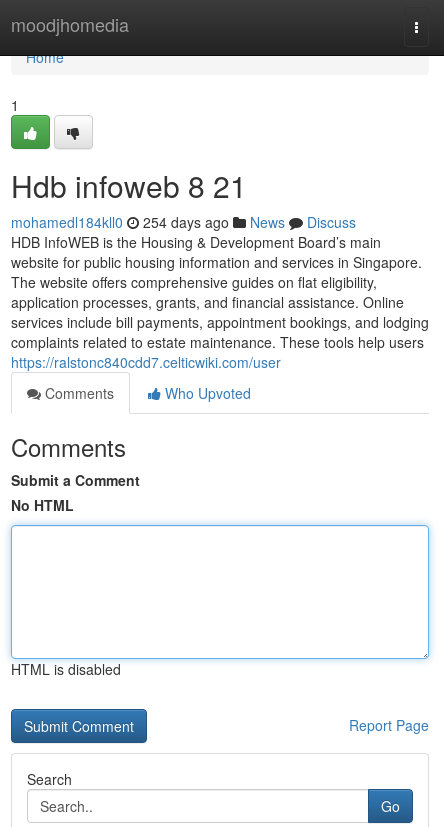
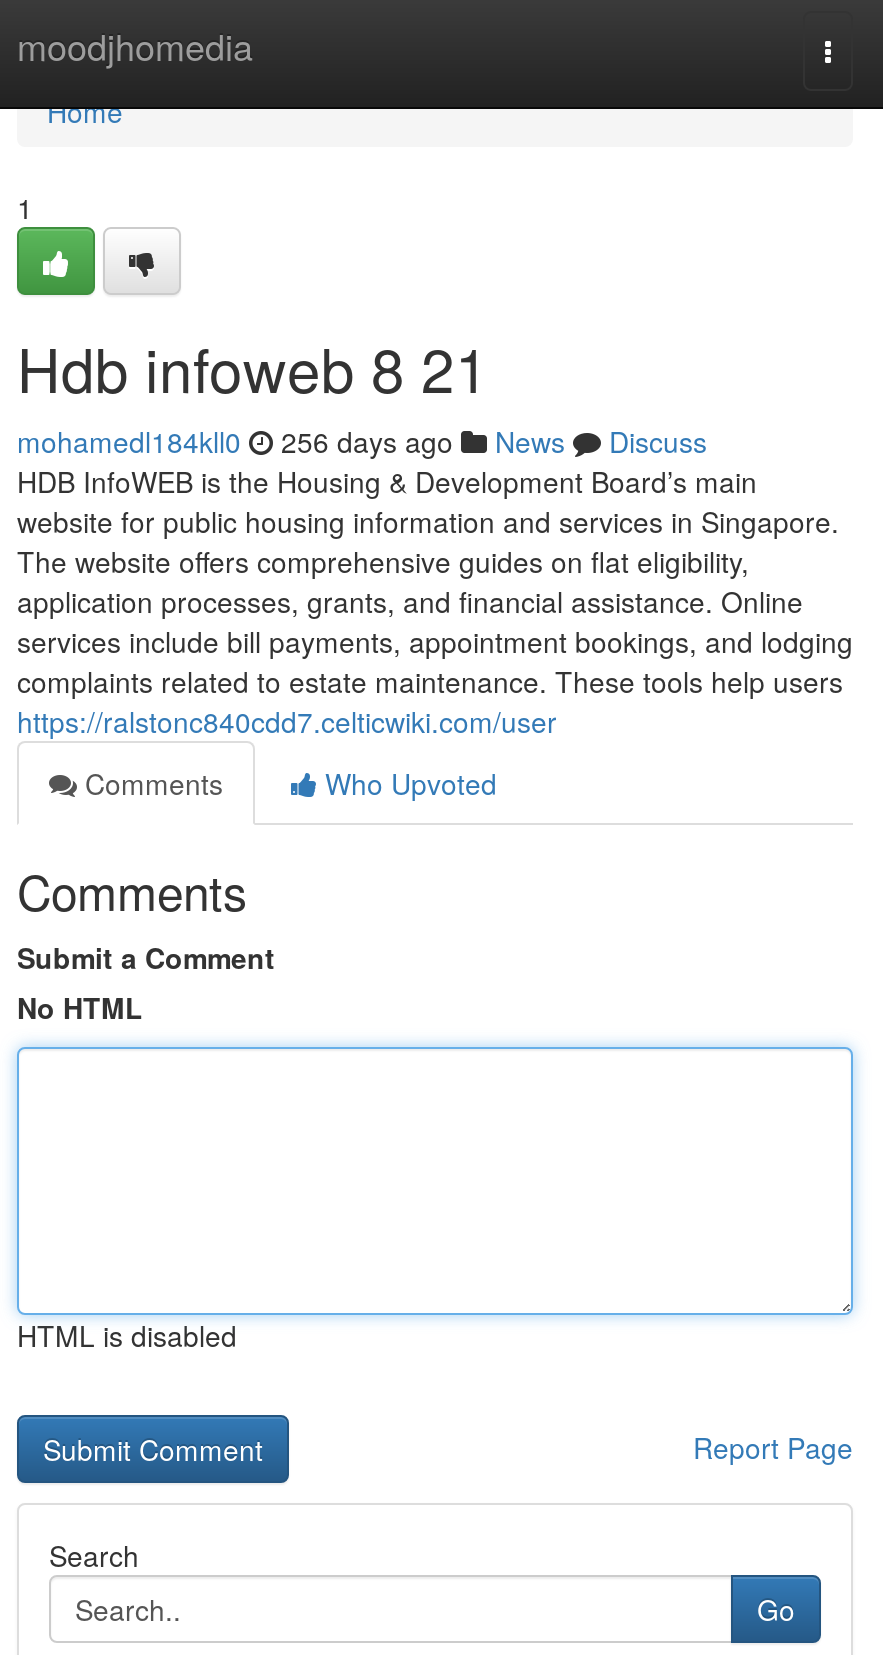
[143,212,229,232] 254 days ago -> [281,421,453,461] 256 days ago

